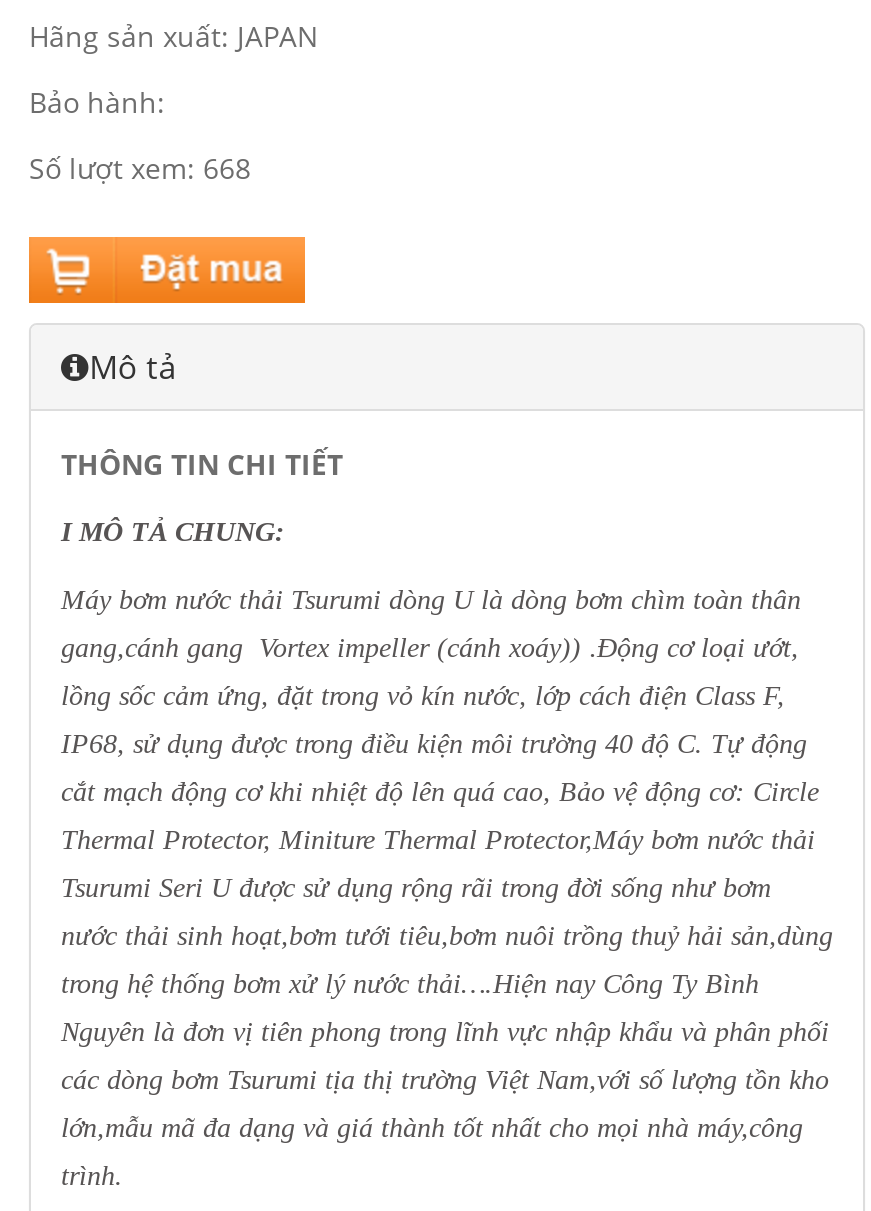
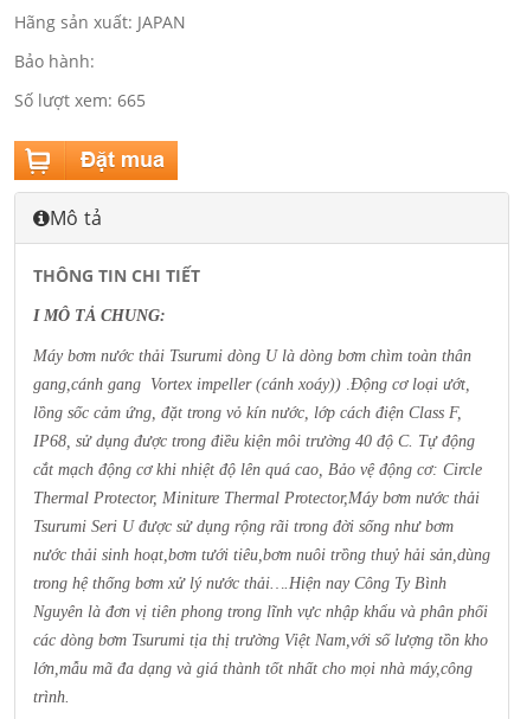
[29,148,251,186] Số lượt xem: 668 -> [14,88,146,111] Số lượt xem: 665

